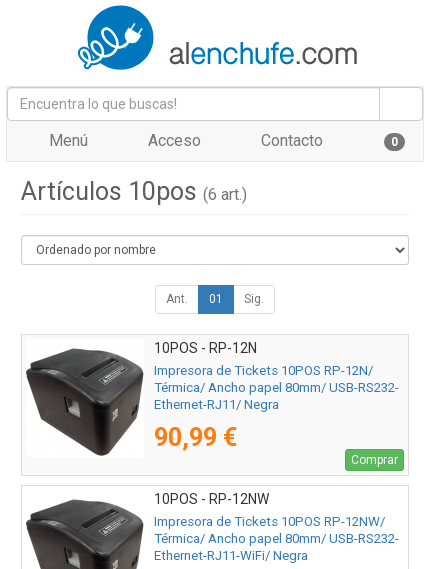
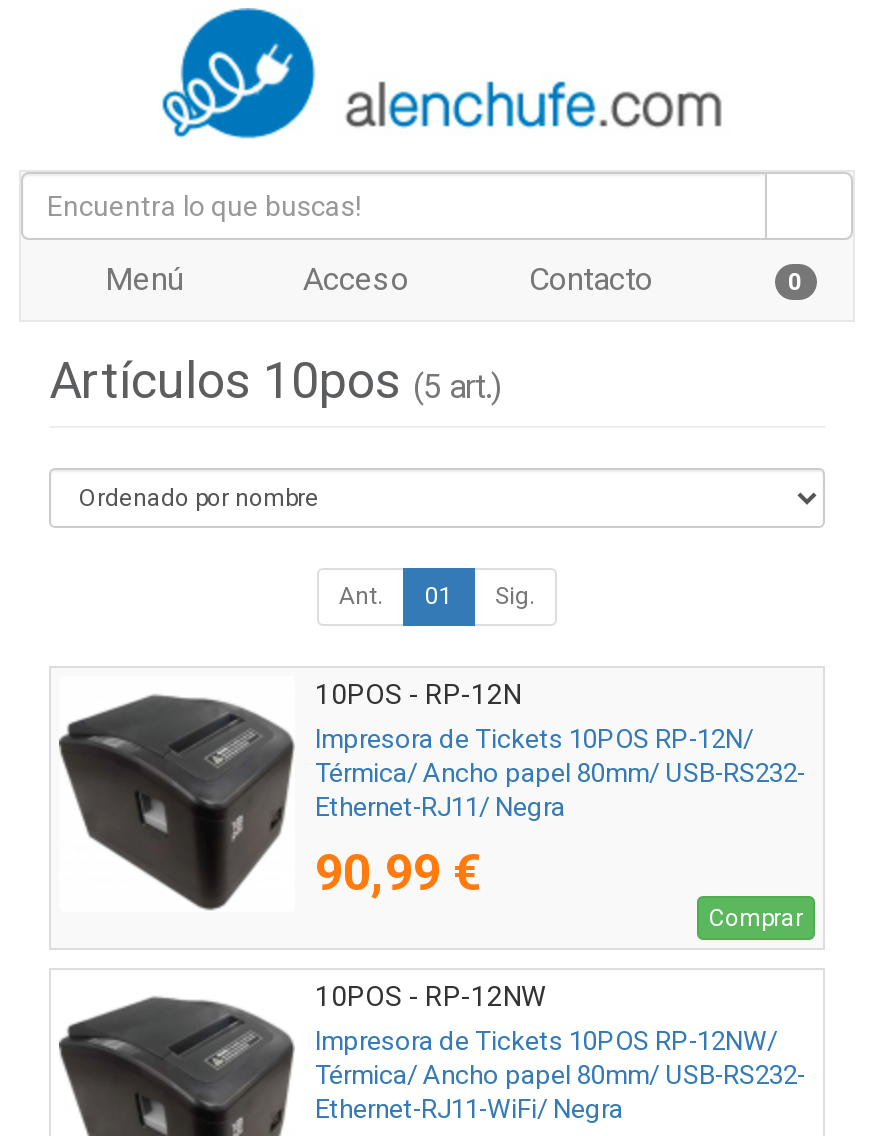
[21,177,247,206] Artículos 10pos (6 art.) -> [49,352,501,410] Artículos 10pos (5 art.)

